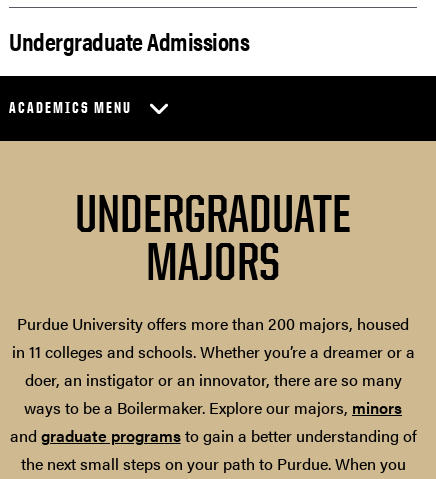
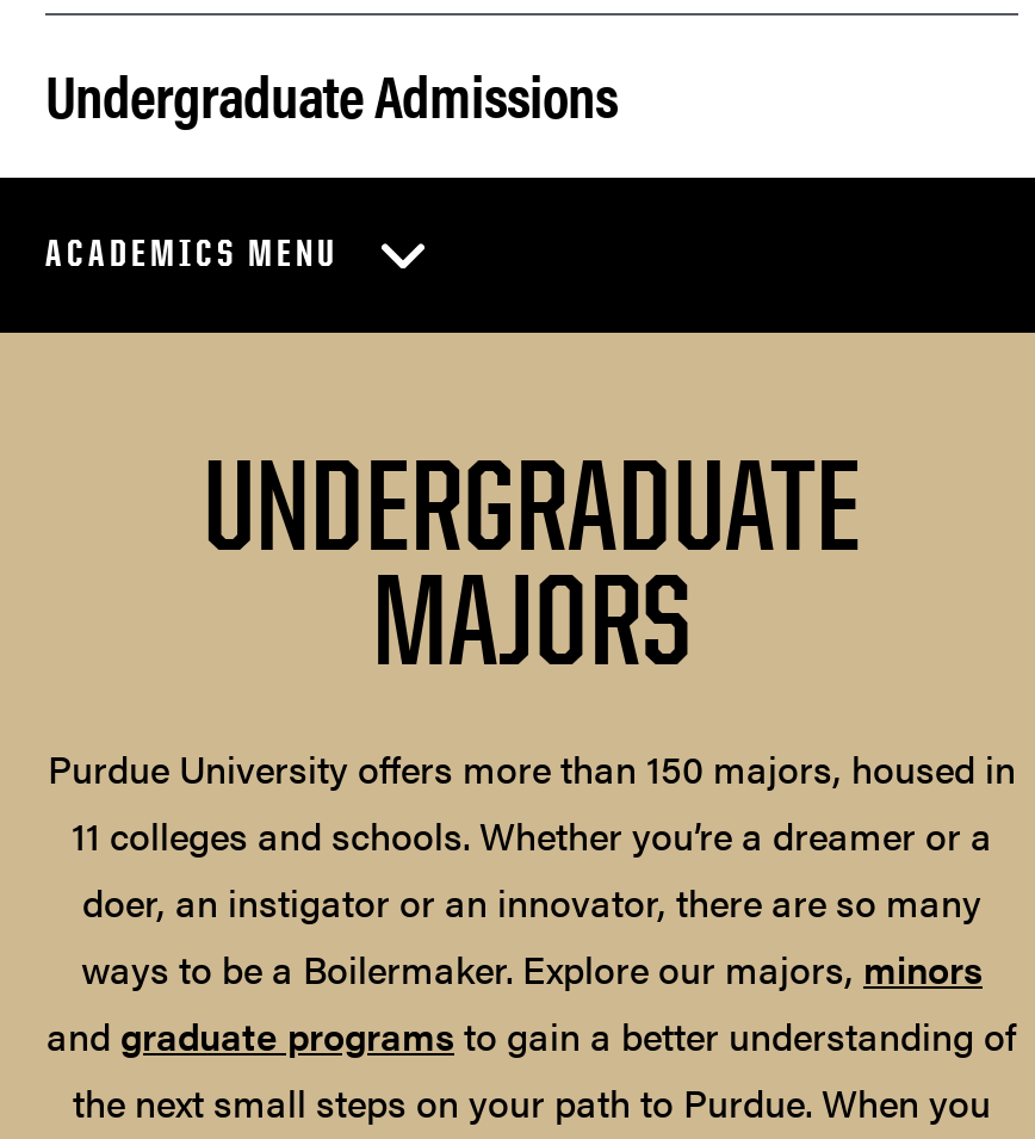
[11,312,414,363] Purdue University offers more than 200 majors, housed | in 11 colleges and schools. Whether you’re a dreamer or a -> [48,741,1016,863] Purdue University offers more than 150 majors, housed in | 11 colleges and schools. Whether you’re a dreamer or a

